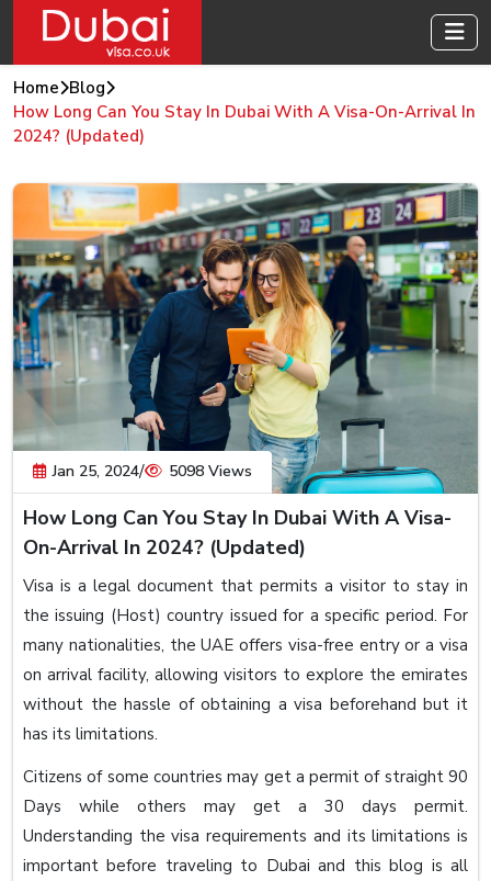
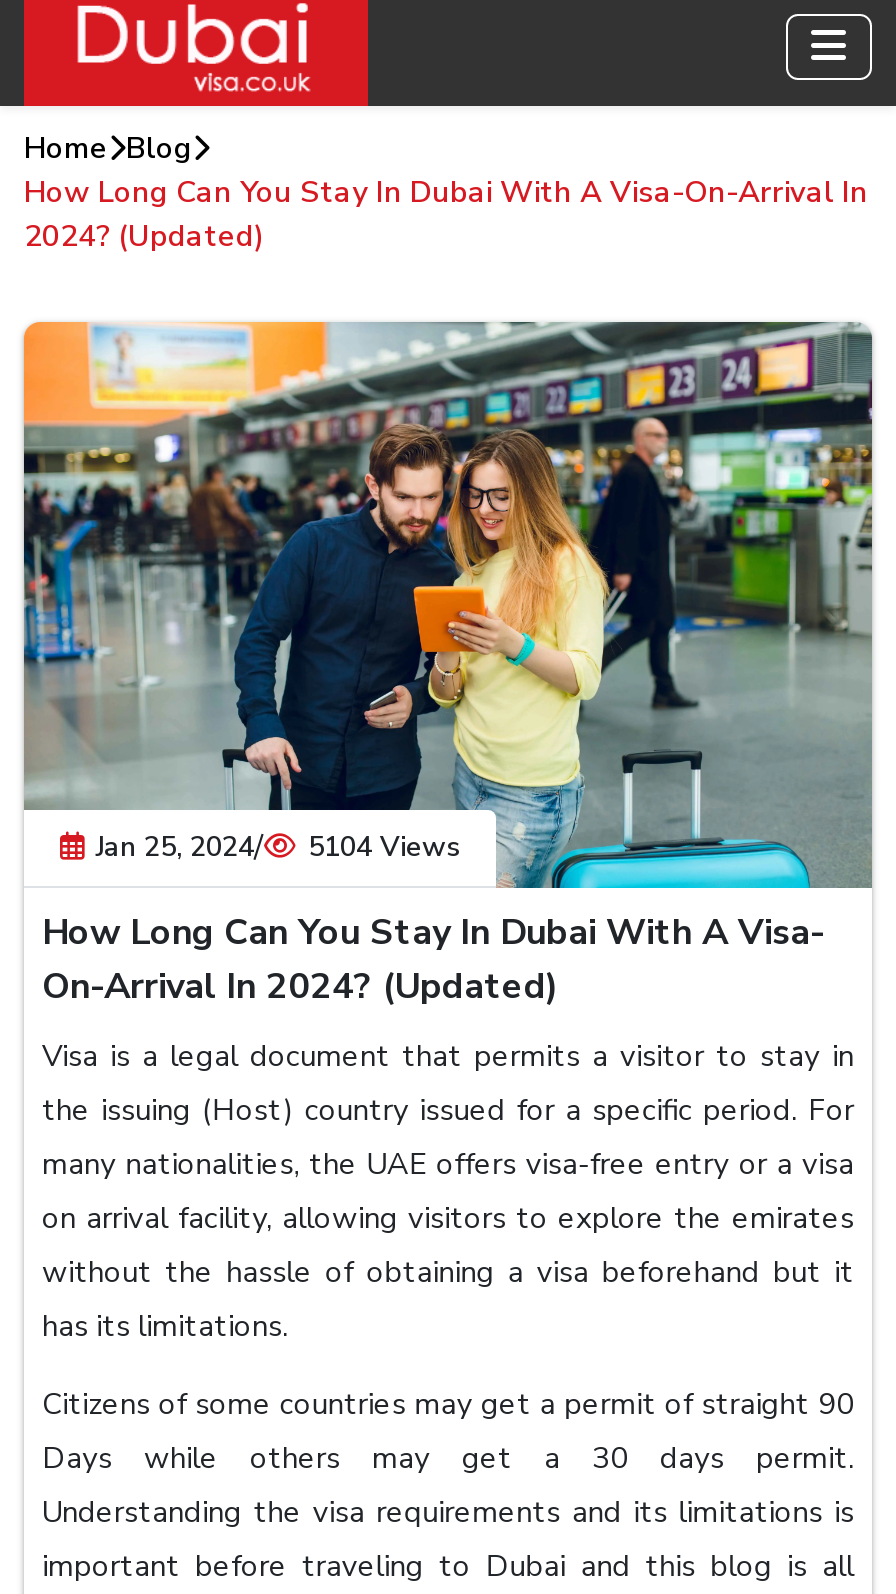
[48,459,252,484] Jan 25, 2024/ 5098 Views -> [88,825,460,869] Jan 25, 2024/ 5104 Views

